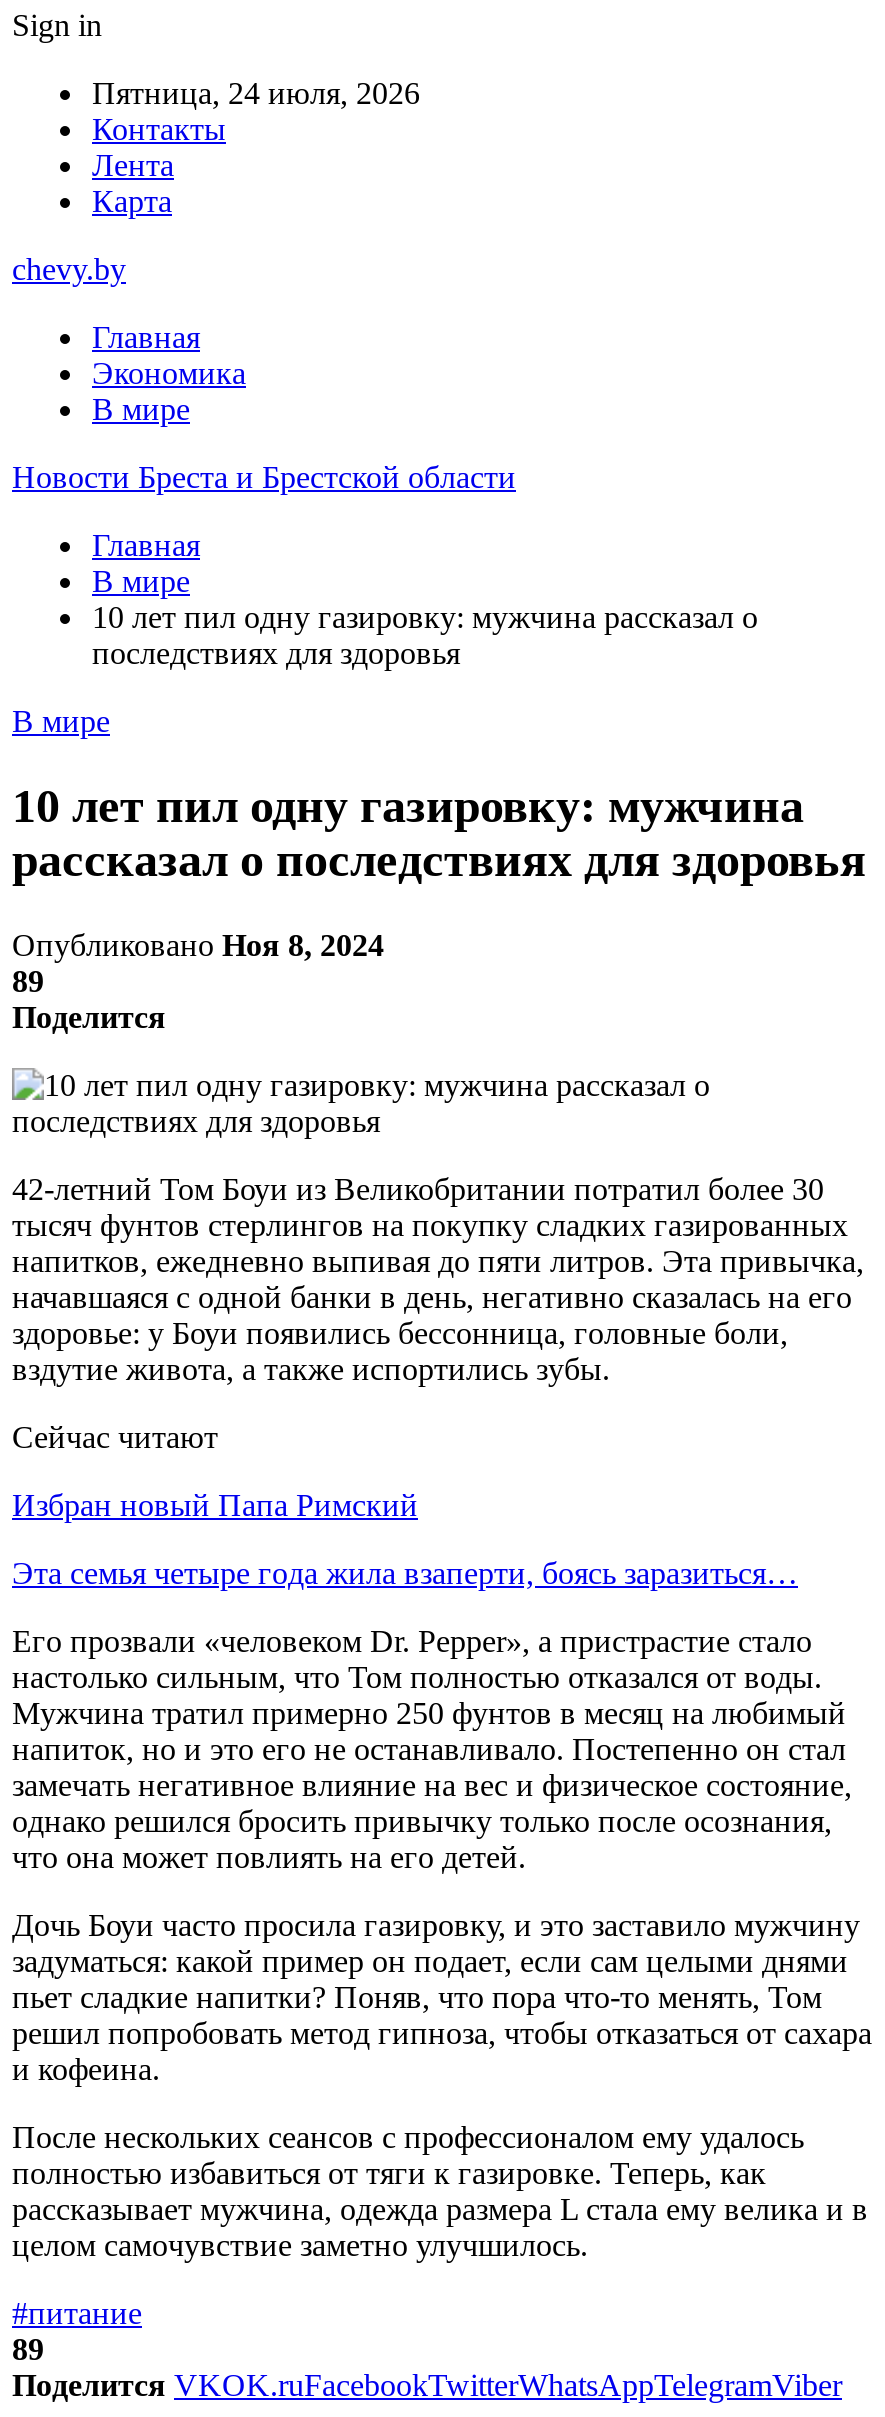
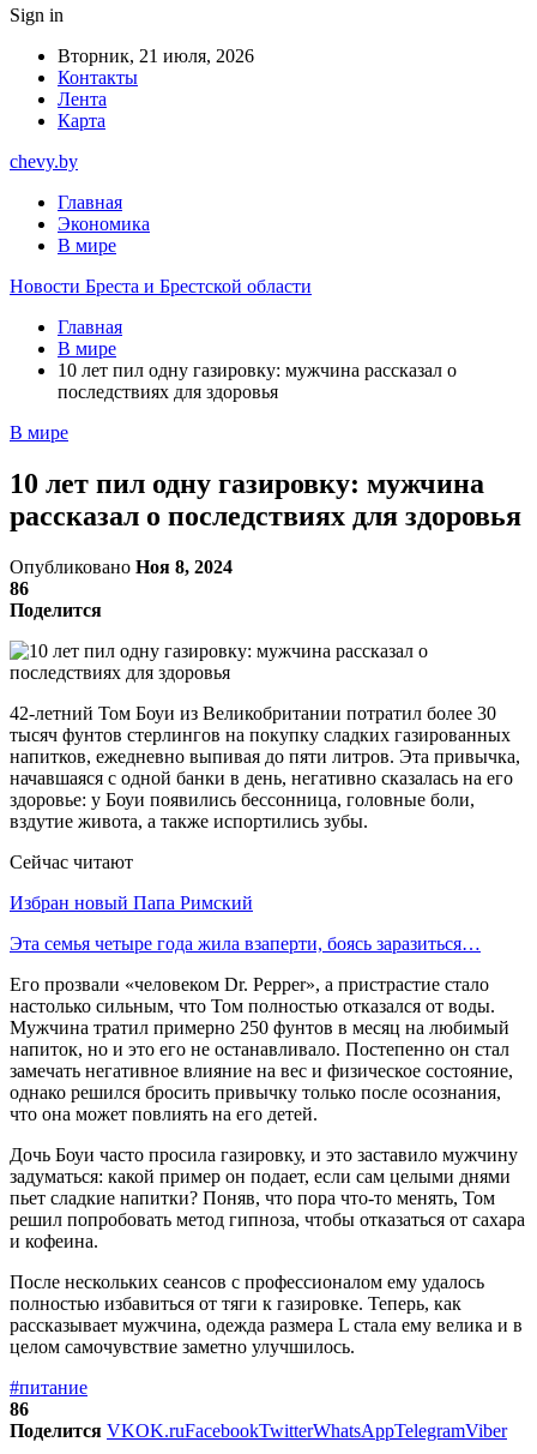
[92,76,420,110] Пятница, 24 июля, 2026 -> [58,46,254,66] Вторник, 21 июля, 2026
[12,964,44,998] 89 -> [10,578,29,598] 86
[12,2332,44,2366] 89 -> [10,1399,29,1419] 86

